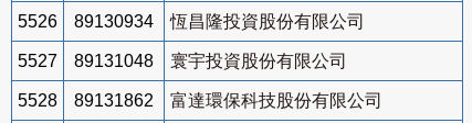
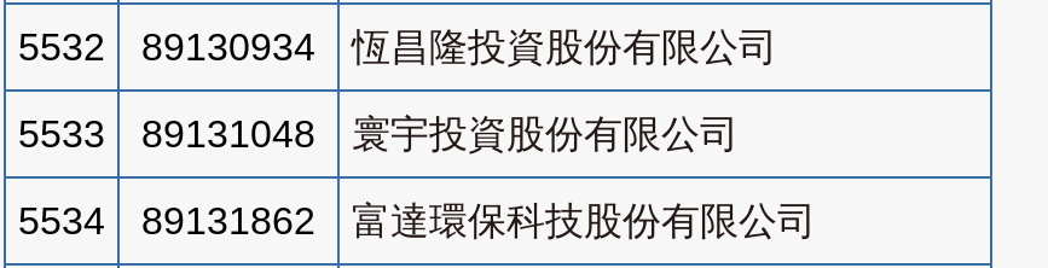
[18,12,365,31] 5526 89130934 恆昌隆投資股份有限公司 -> [18,26,777,67] 5532 89130934 恆昌隆投資股份有限公司
[18,52,347,70] 5527 89131048 寰宇投資股份有限公司 -> [18,113,739,154] 5533 89131048 寰宇投資股份有限公司
[18,91,382,110] 5528 89131862 富達環保科技股份有限公司 -> [18,200,816,241] 5534 89131862 富達環保科技股份有限公司

